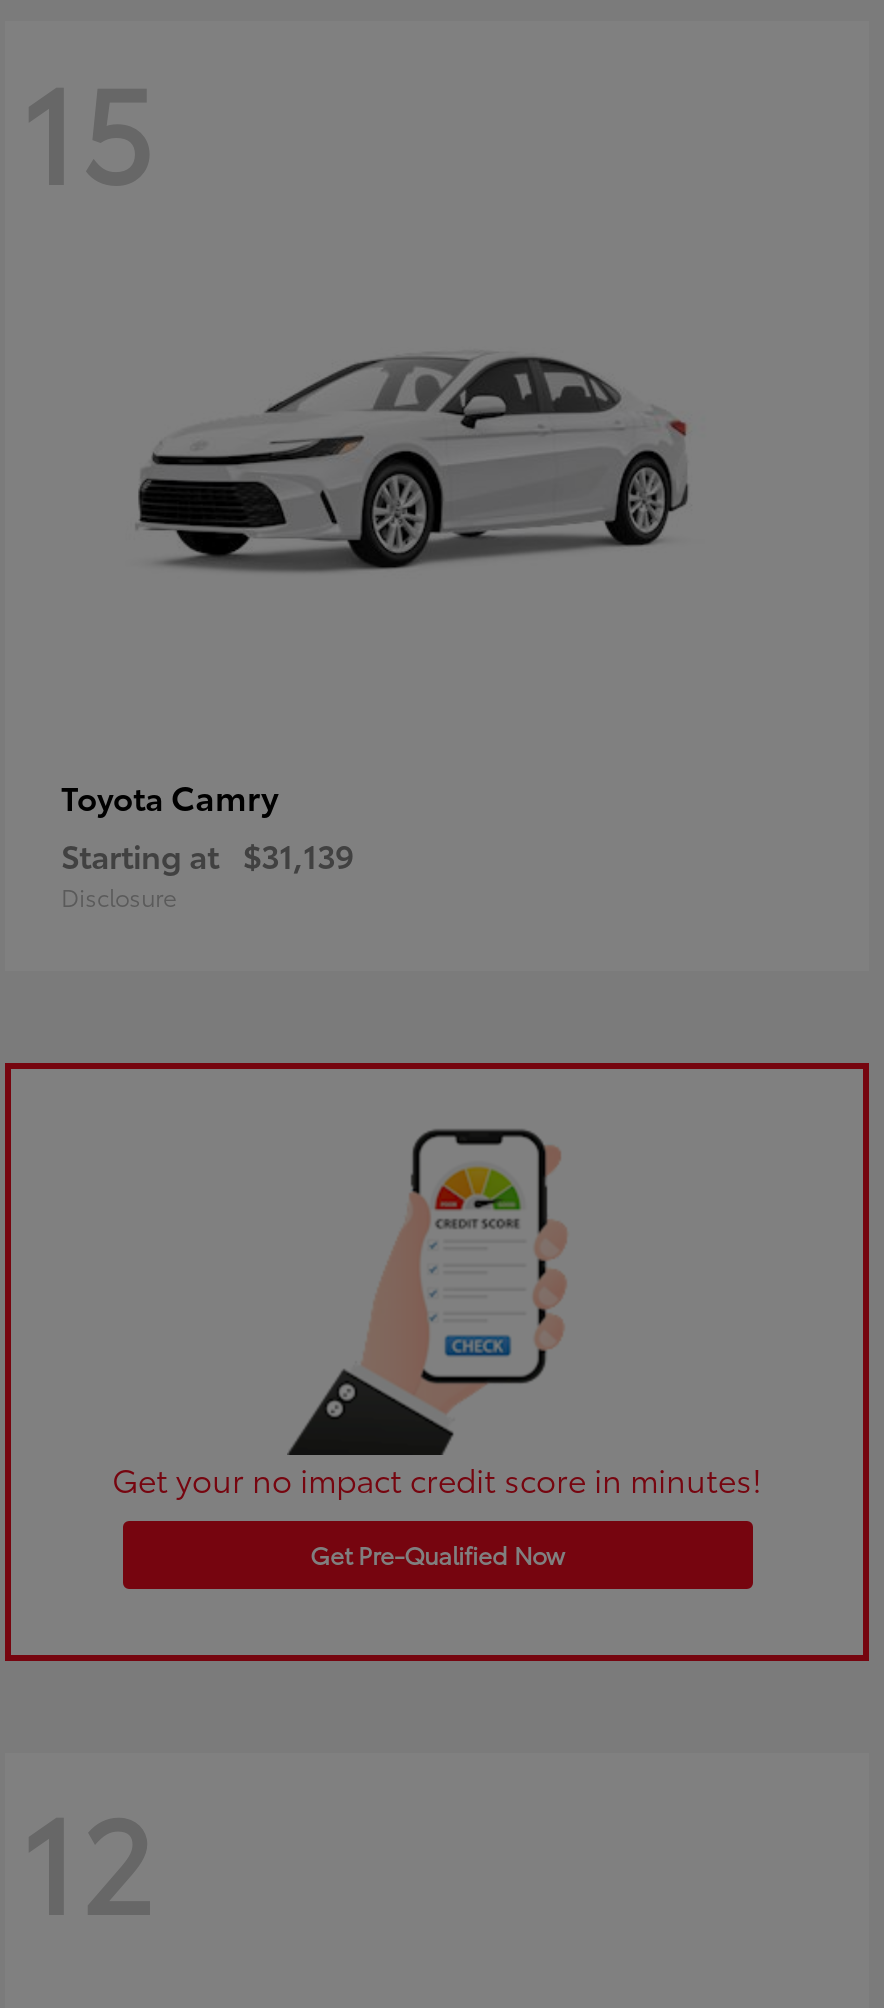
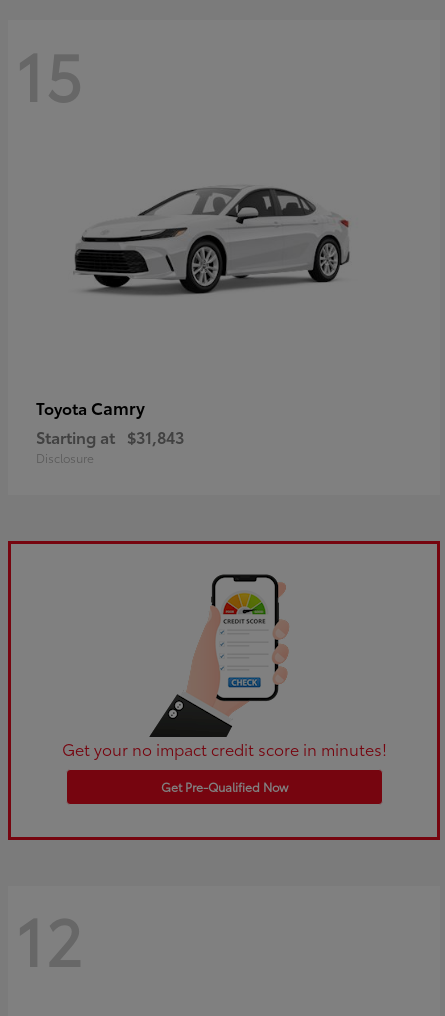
[61,831,353,877] Starting at $31,139 -> [36,425,184,448] Starting at $31,843

